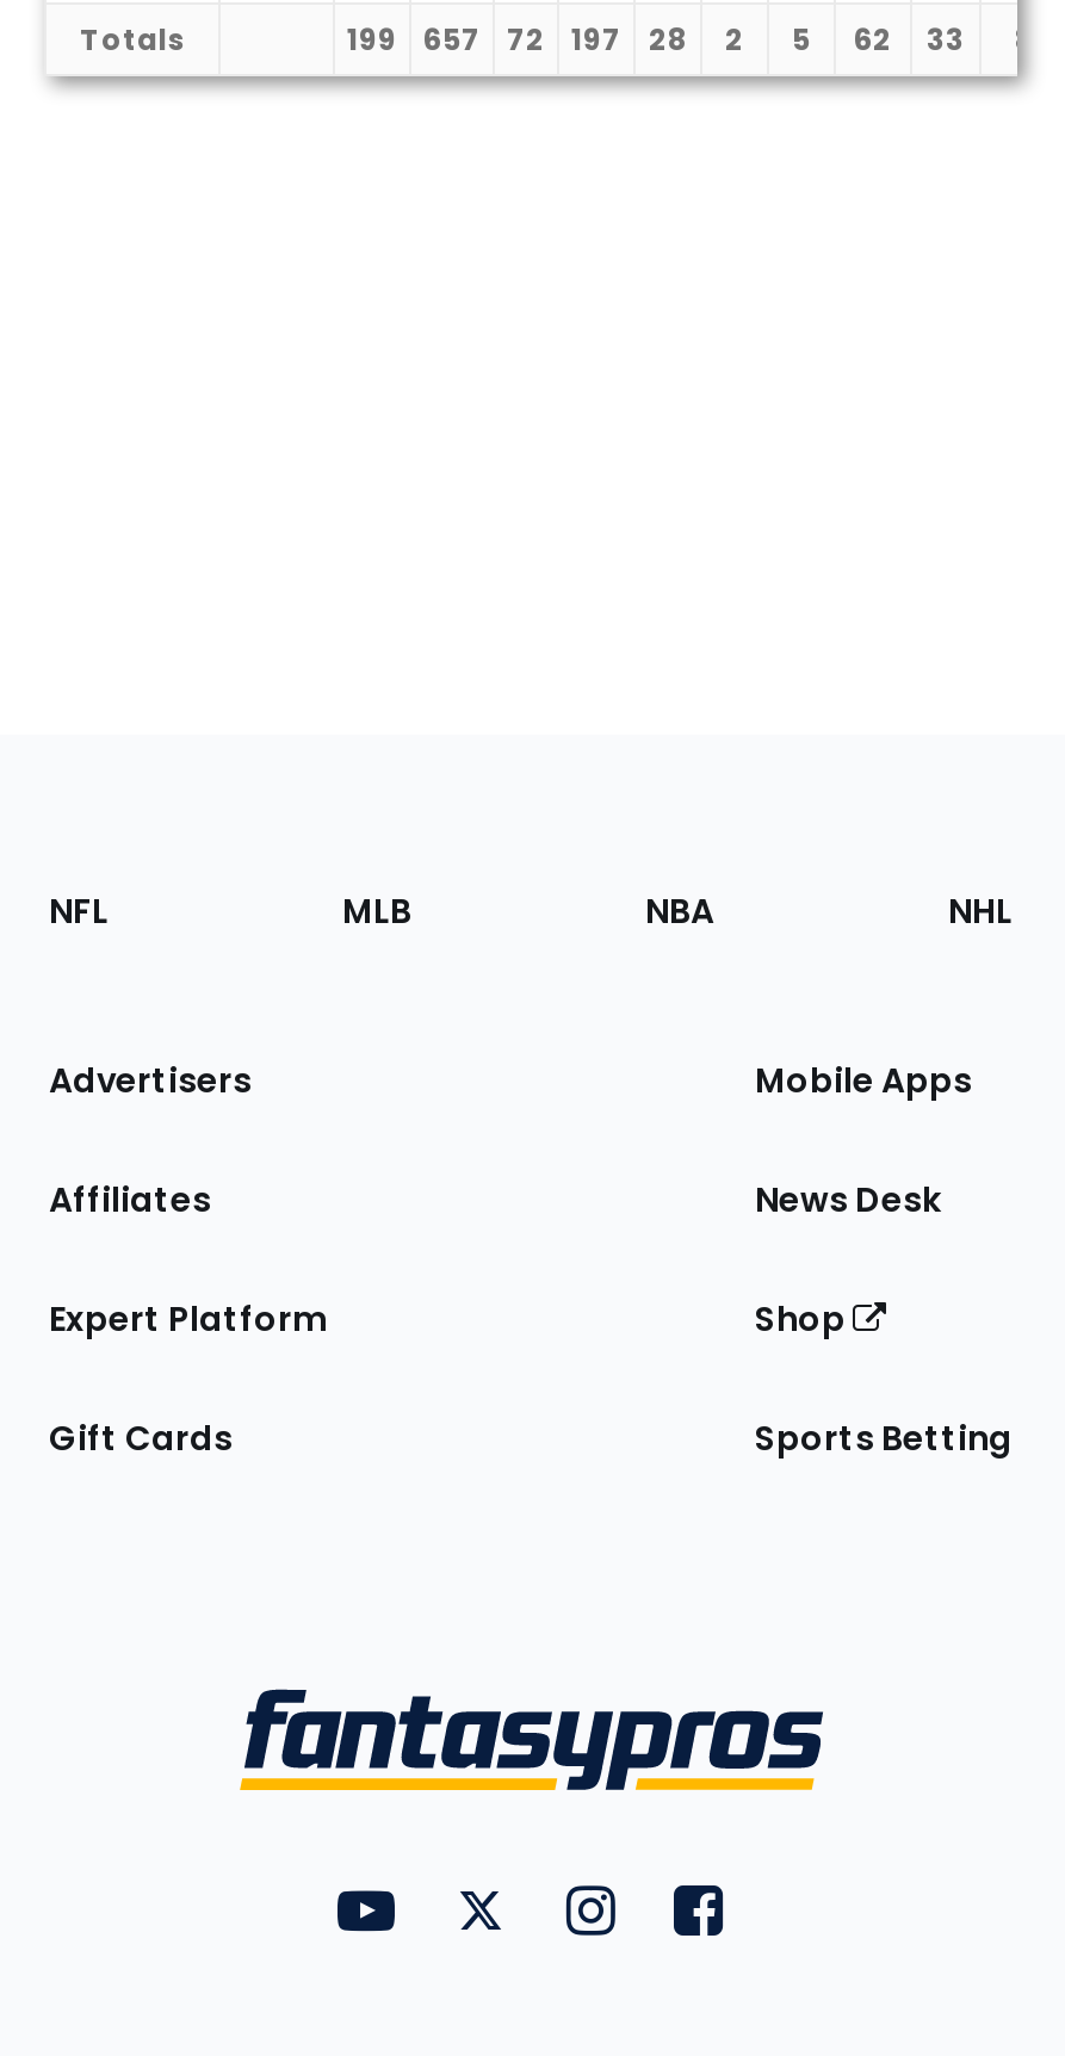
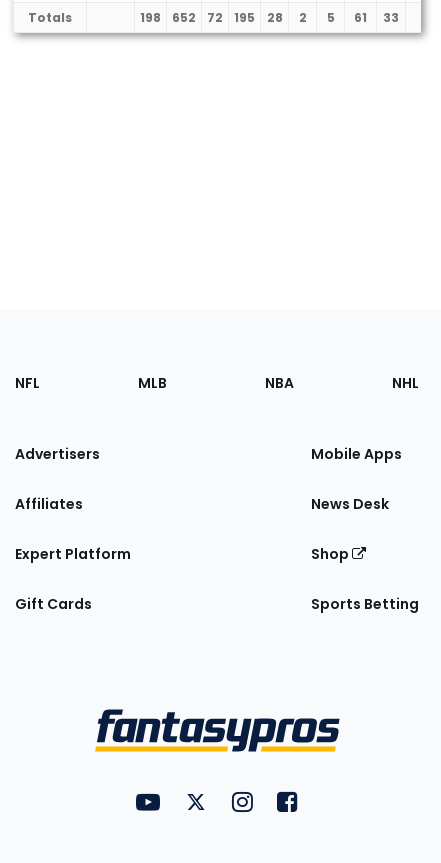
[347,20,397,61] 199 -> [140,9,161,26] 198
[423,20,481,61] 657 -> [172,9,196,26] 652
[571,20,621,61] 197 -> [234,9,255,26] 195
[854,20,892,61] 62 -> [354,9,367,26] 61

